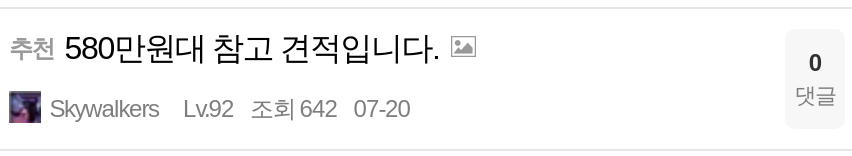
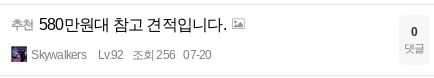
[49,95,410,123] Skywalkers Lv.92 조회 642 07-20 -> [31,48,211,62] Skywalkers Lv.92 조회 256 07-20

